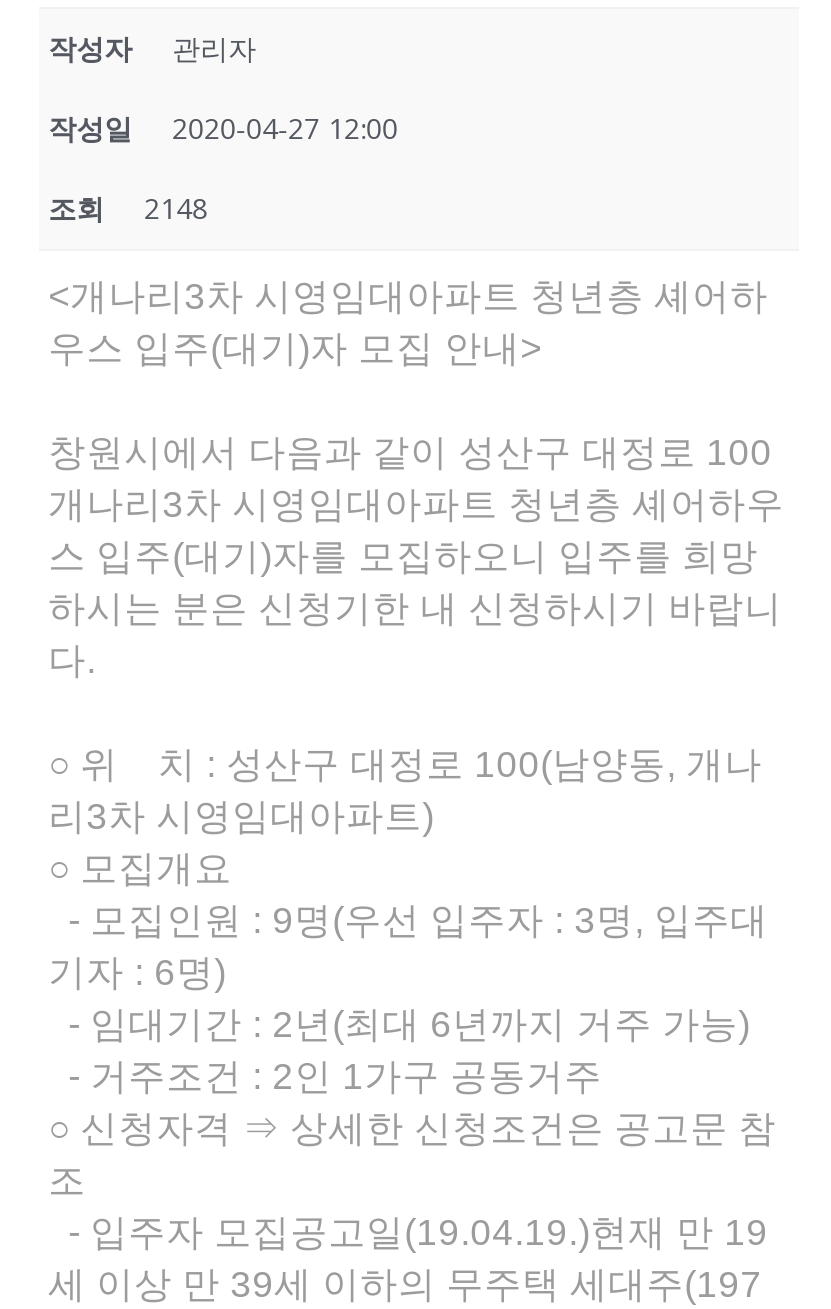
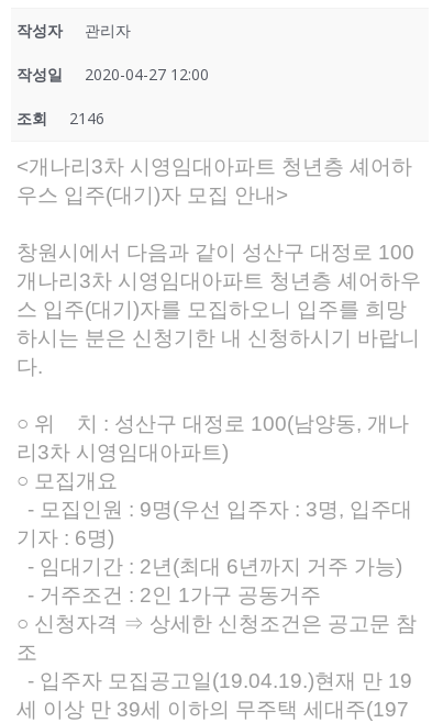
[48,188,208,226] 조회 2148 -> [16,107,104,128] 조회 2146

